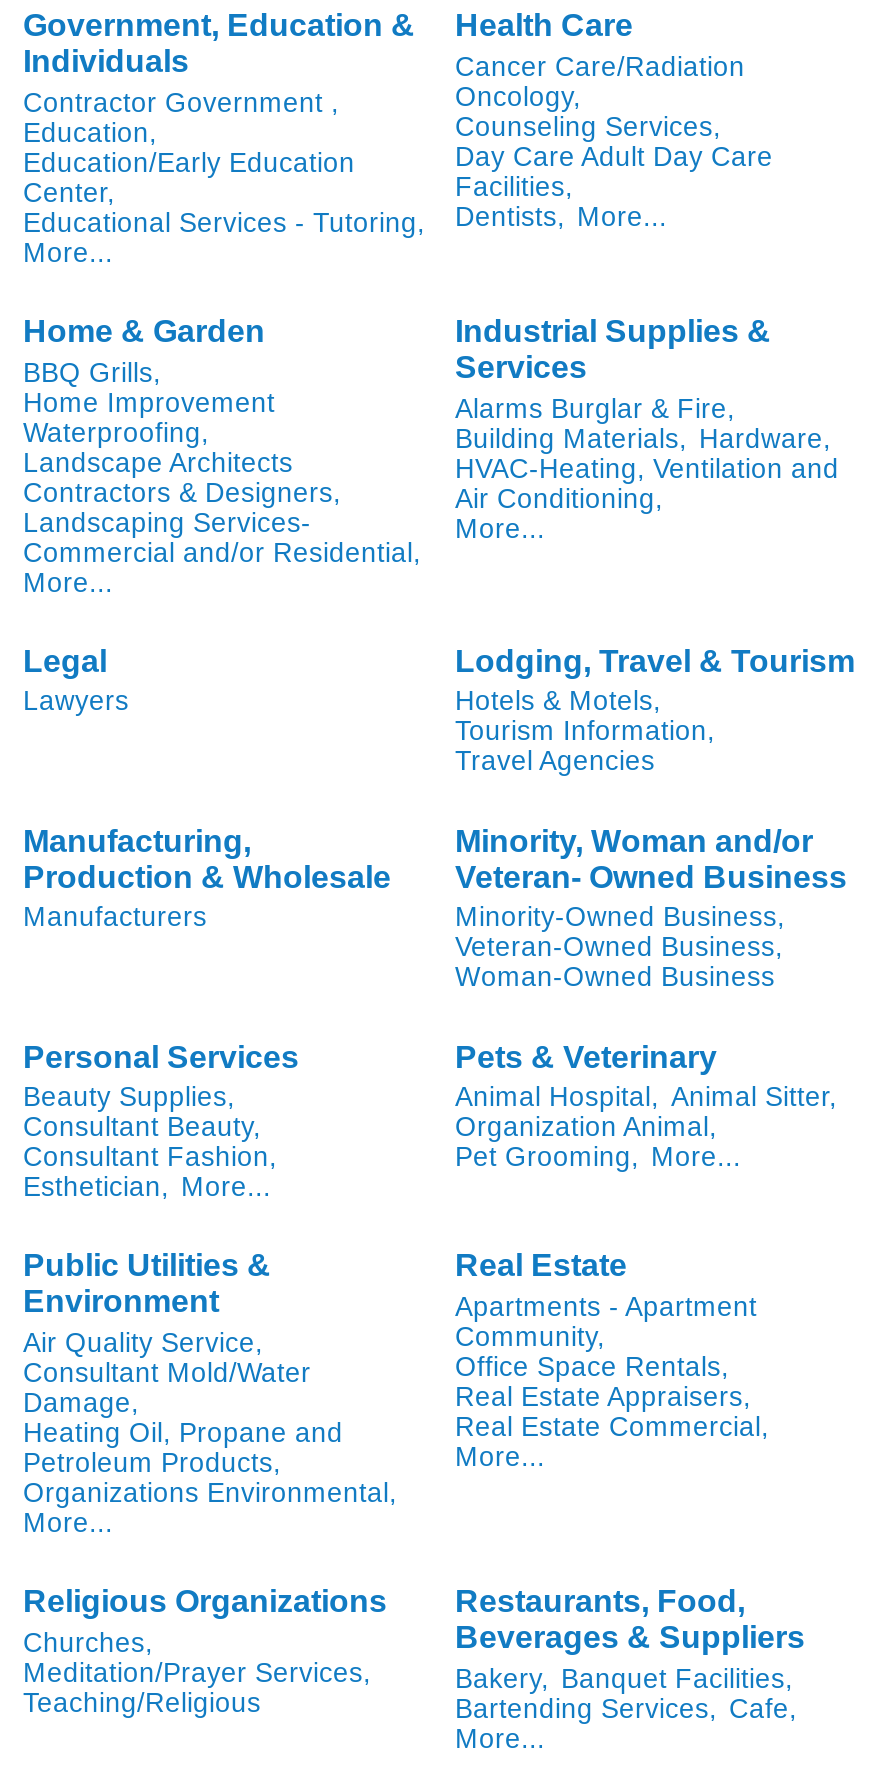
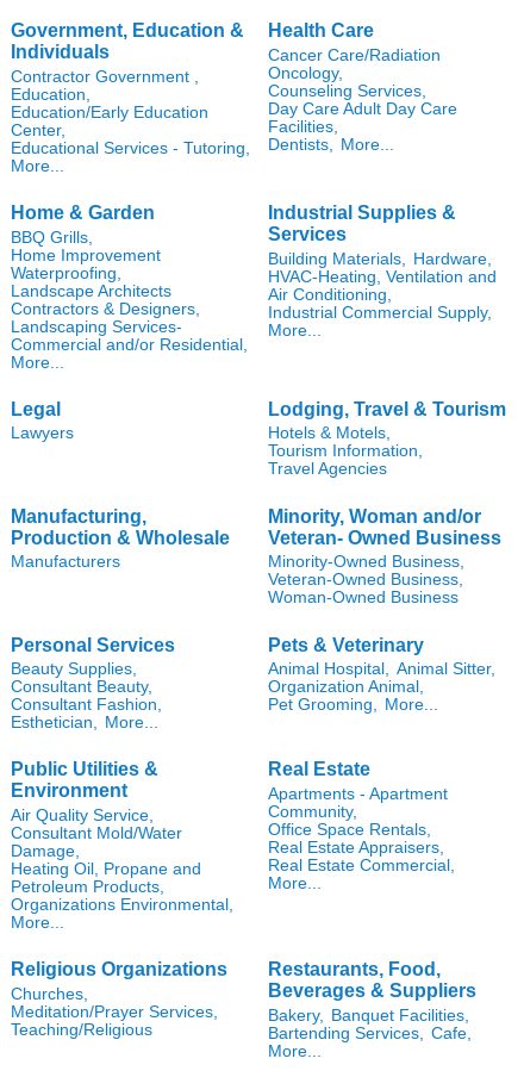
[455,393,735,423] Alarms Burglar & Fire, -> none
none -> [268,303,492,321] Industrial Commercial Supply,

